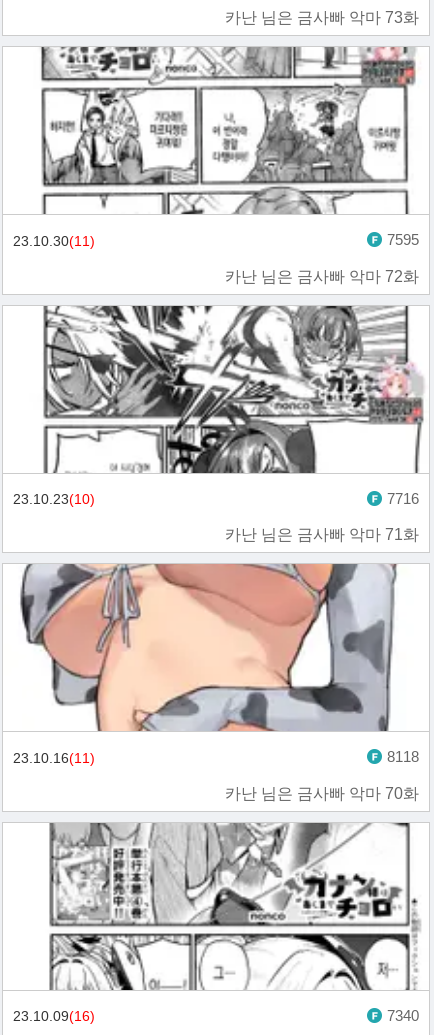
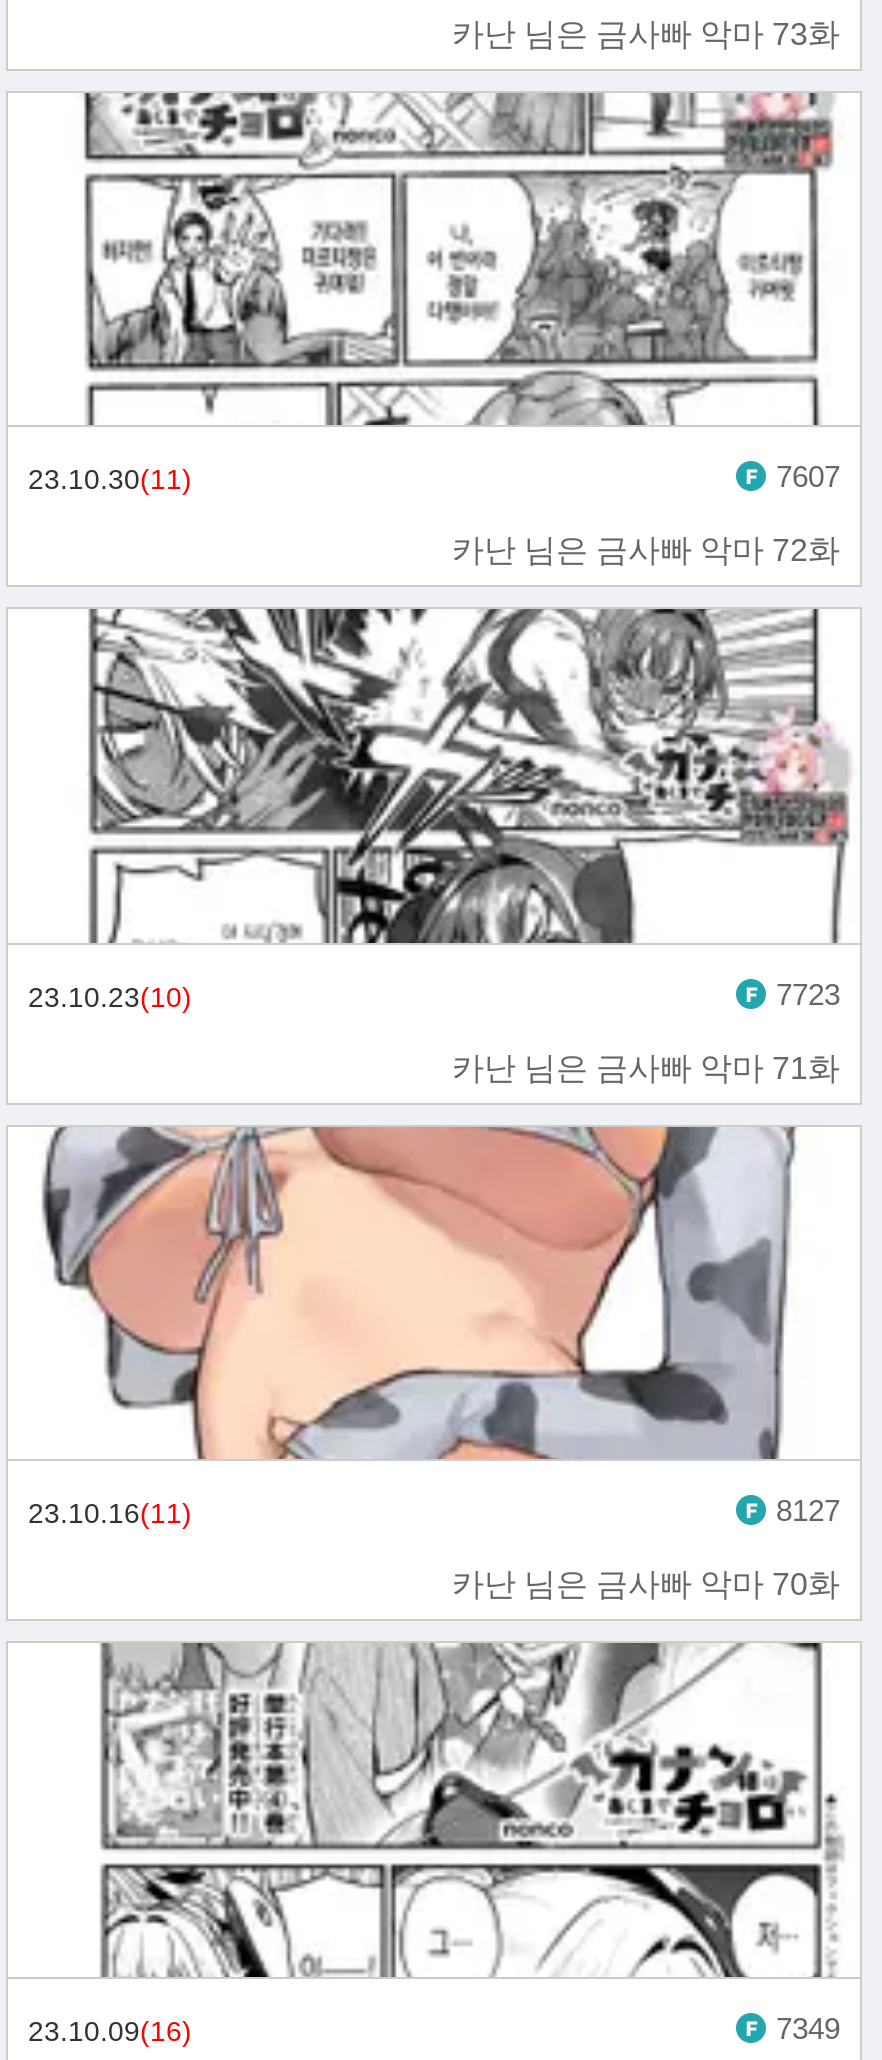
[387,231,419,248] 7595 -> [776,459,840,493] 7607
[387,490,419,507] 7716 -> [776,976,840,1010] 7723
[387,748,419,765] 8118 -> [776,1493,840,1527] 8127
[387,1007,419,1024] 7340 -> [776,2010,840,2044] 7349

